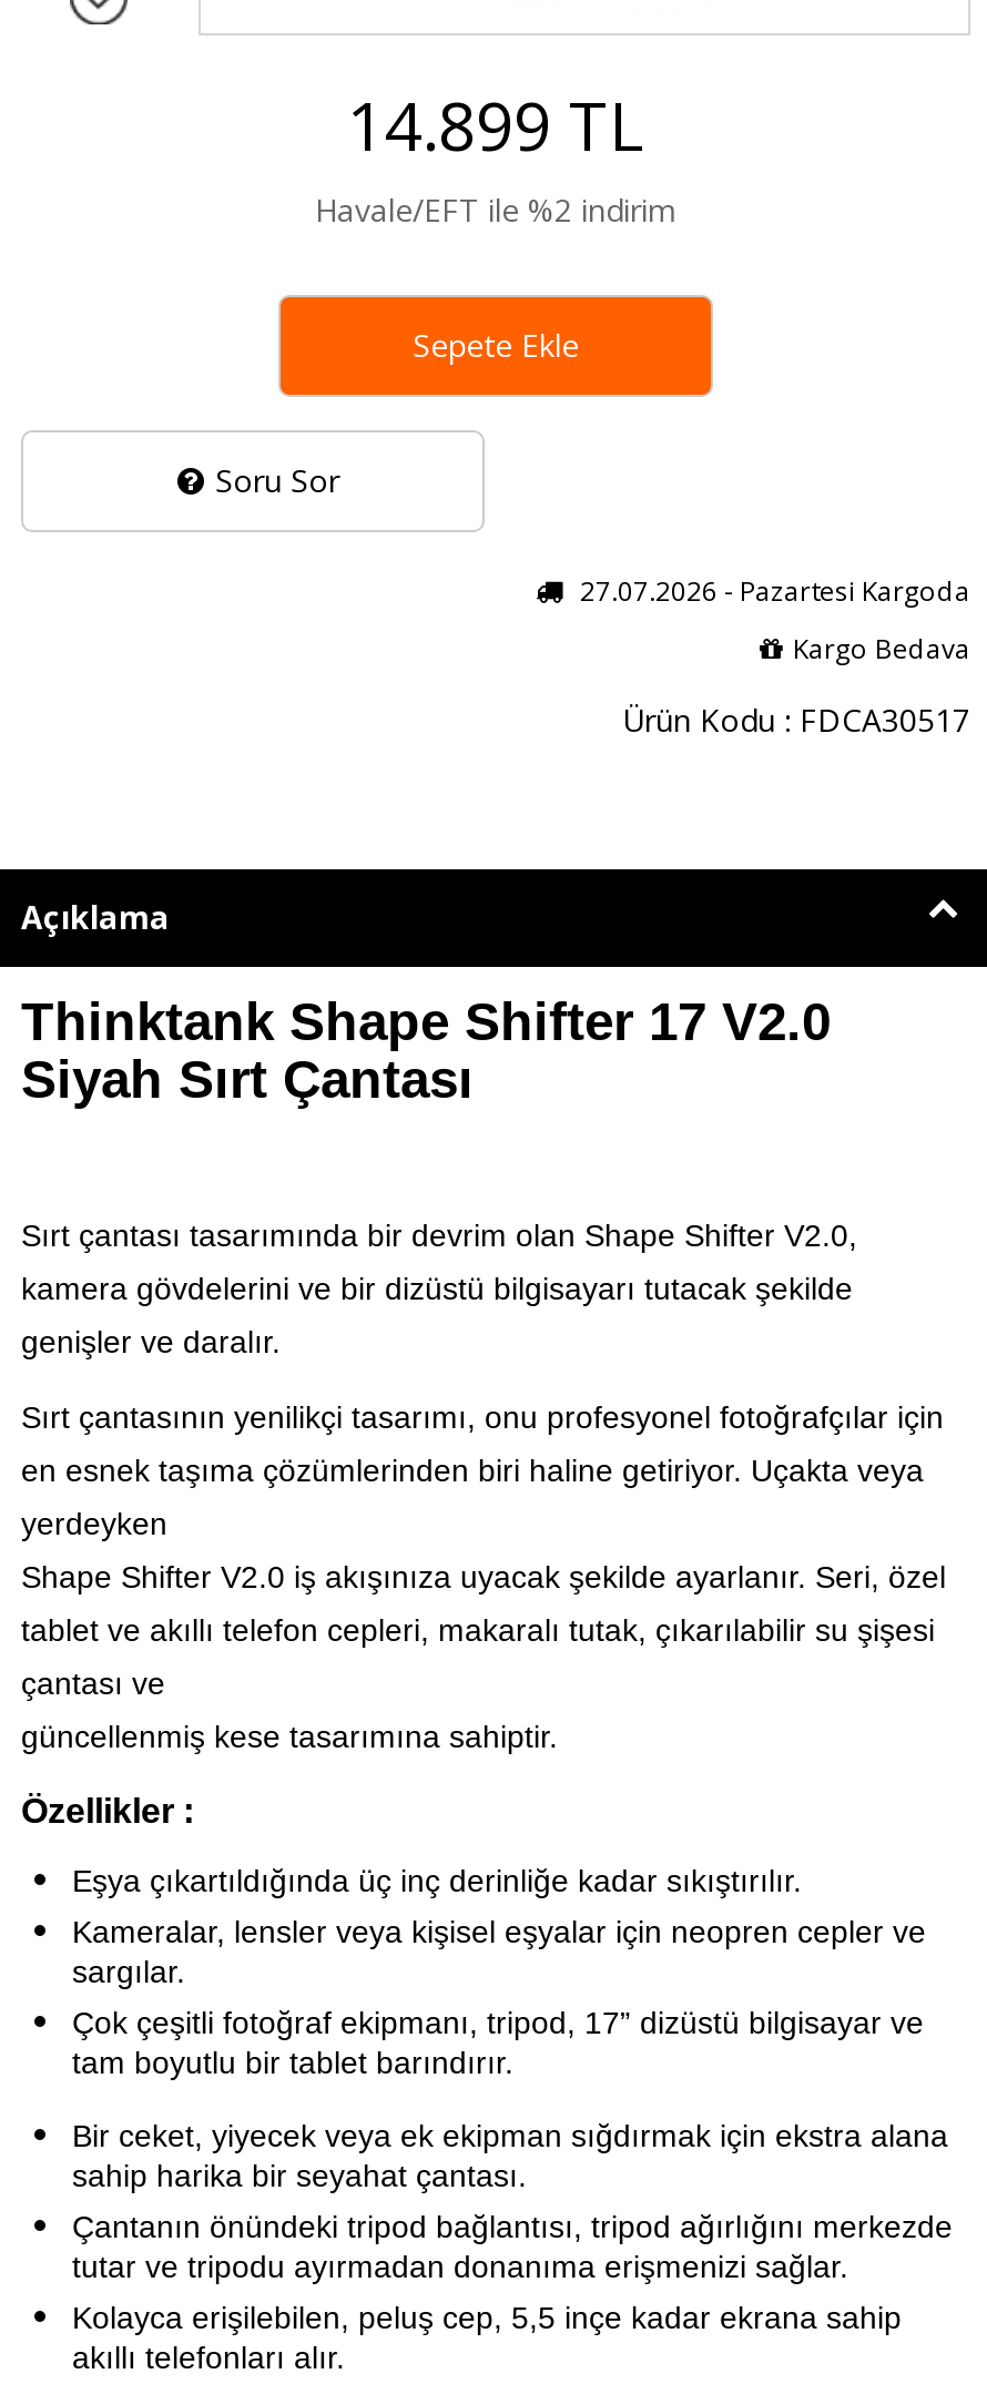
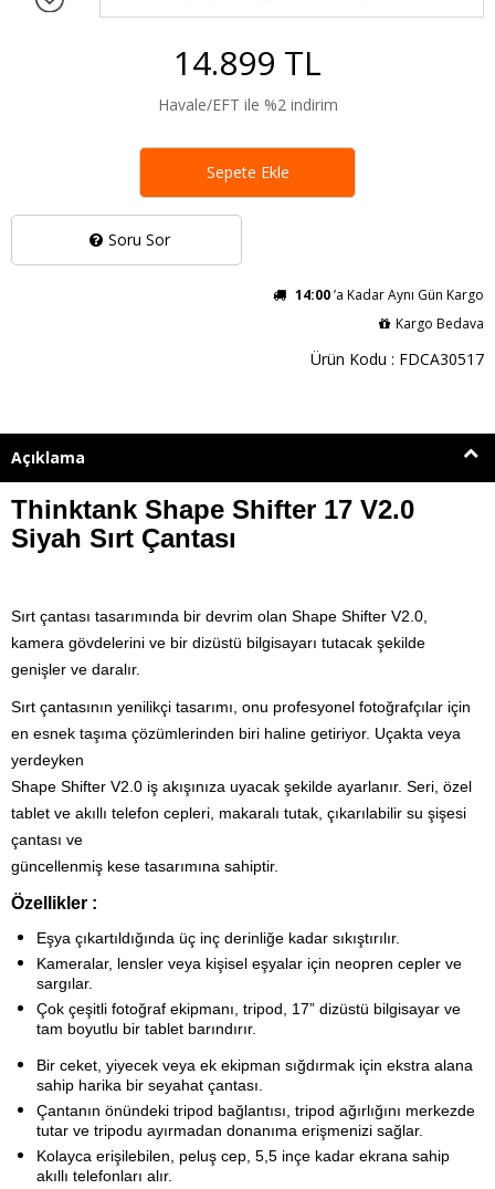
[573,571,970,609] 27.07.2026 - Pazartesi Kargoda -> [295,285,484,304] 14:00’a Kadar Aynı Gün Kargo

